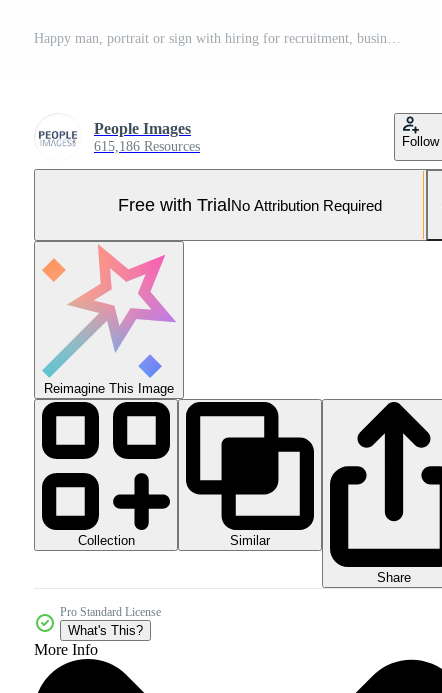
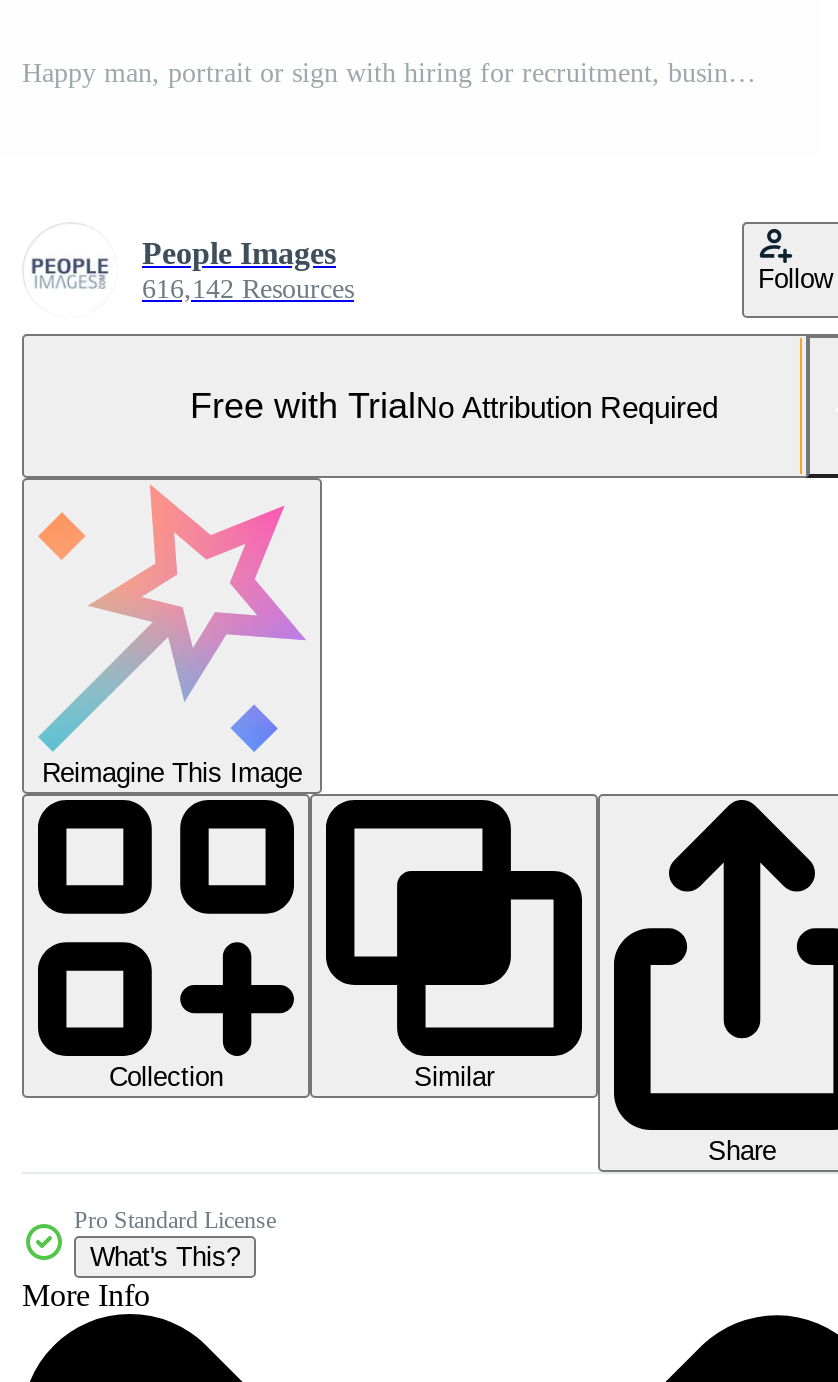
[94,139,200,154] 615,186 Resources -> [142,274,354,304] 616,142 Resources

